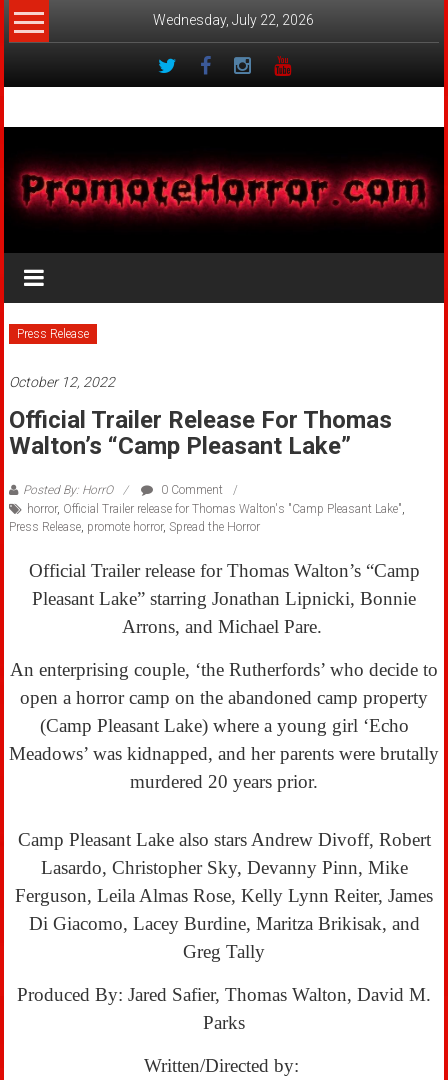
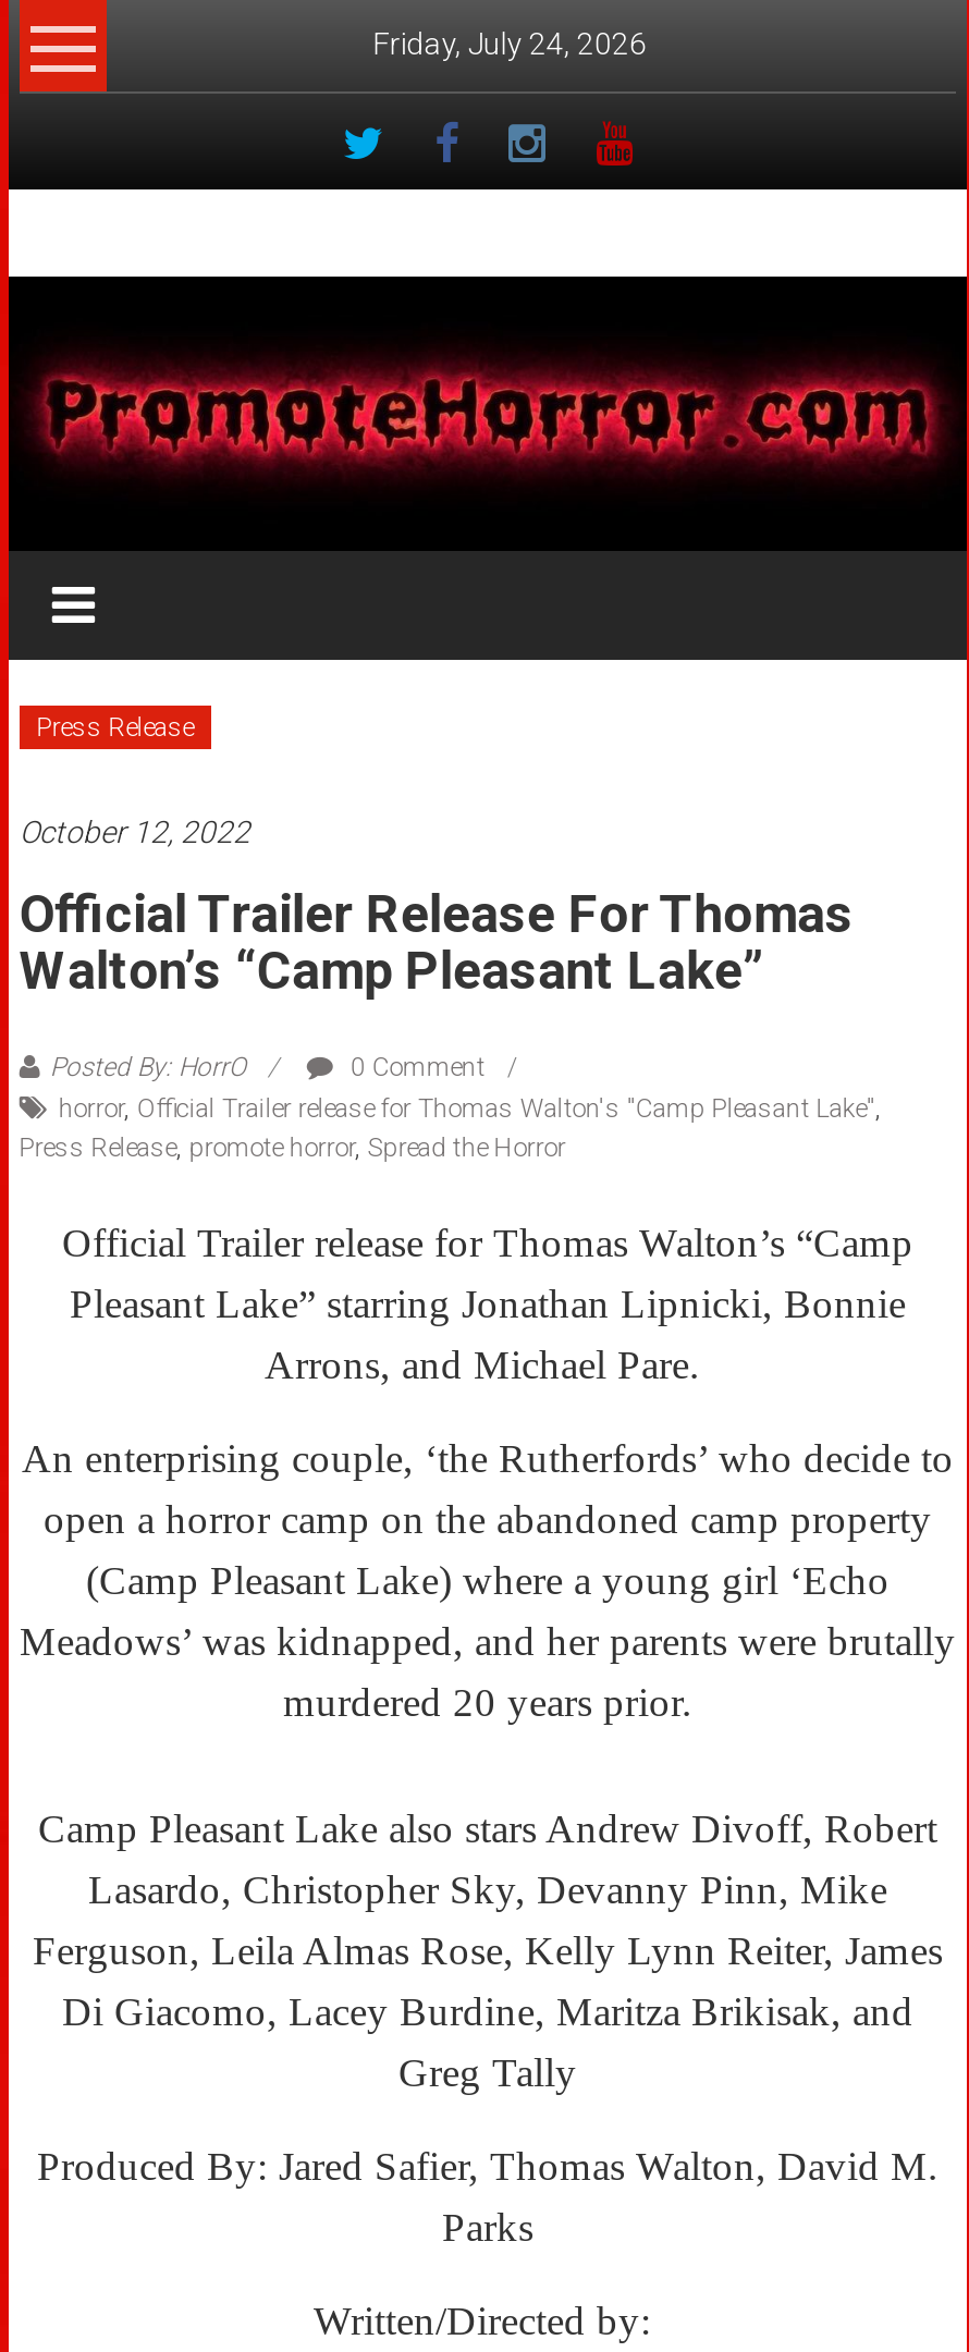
[153,12,314,28] Wednesday, July 22, 2026 -> [372,26,647,61] Friday, July 24, 2026

